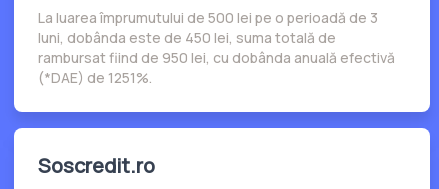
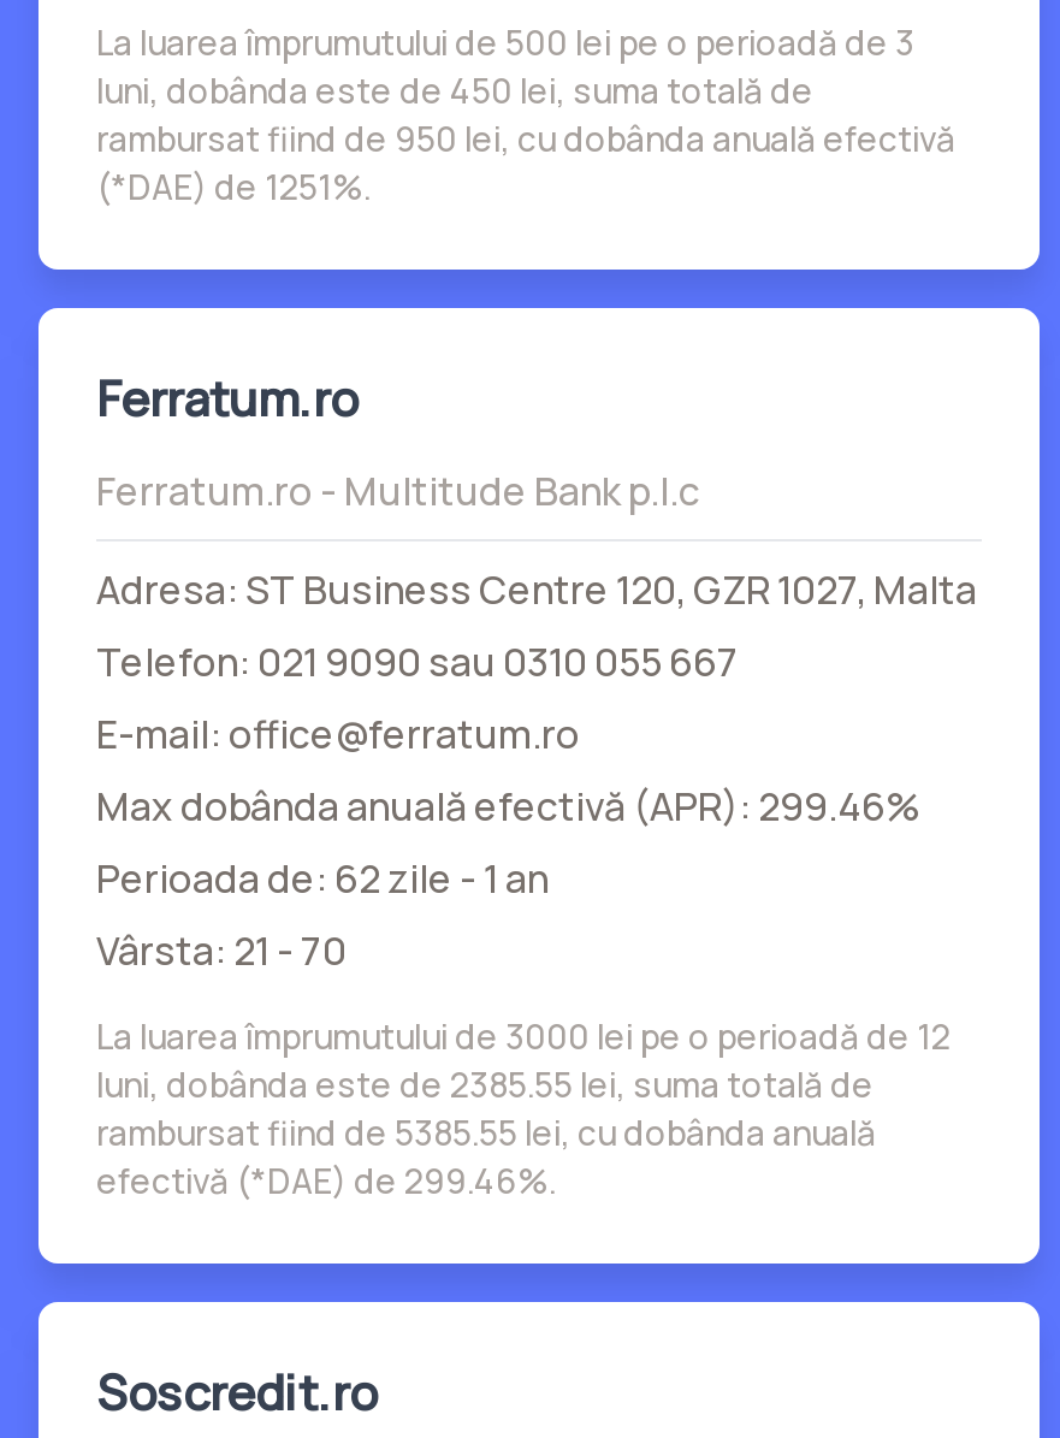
none -> [96,365,977,1203] Ferratum.ro | Ferratum.ro - Multitude Bank p.l.c | Adresa: ST Business Centre 120, GZR 1027, Malta | Telefon: 021 9090 sau 0310 055 667 | E-mail: office@ferratum.ro | Max dobânda anuală efectivă (APR): 299.46% | Perioada de: 62 zile - 1 an | Vârsta: 21 - 70 | La luarea împrumutului de 3000 lei pe o perioadă de 12 | luni, dobânda este de 2385.55 lei, suma totală de | rambursat fiind de 5385.55 lei, cu dobânda anuală | efectivă (*DAE) de 299.46%.

